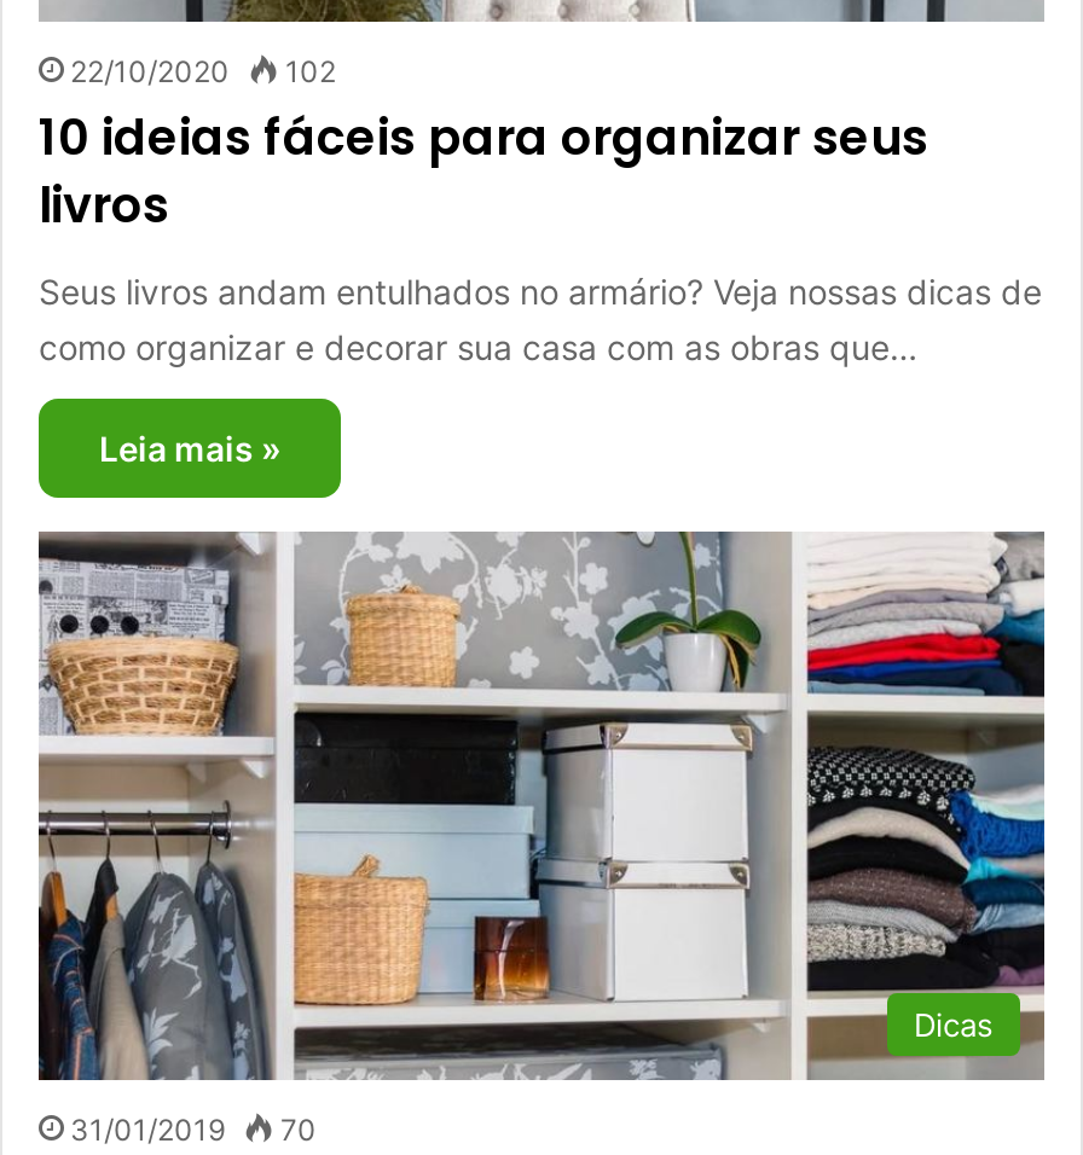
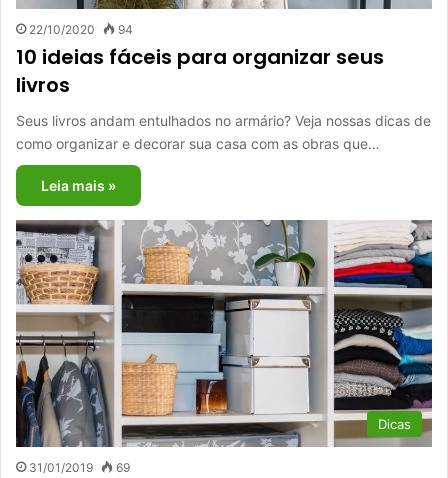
[70,53,336,89] 22/10/2020 102 -> [29,22,133,37] 22/10/2020 94
[70,1111,317,1147] 31/01/2019 70 -> [29,460,130,475] 31/01/2019 69

